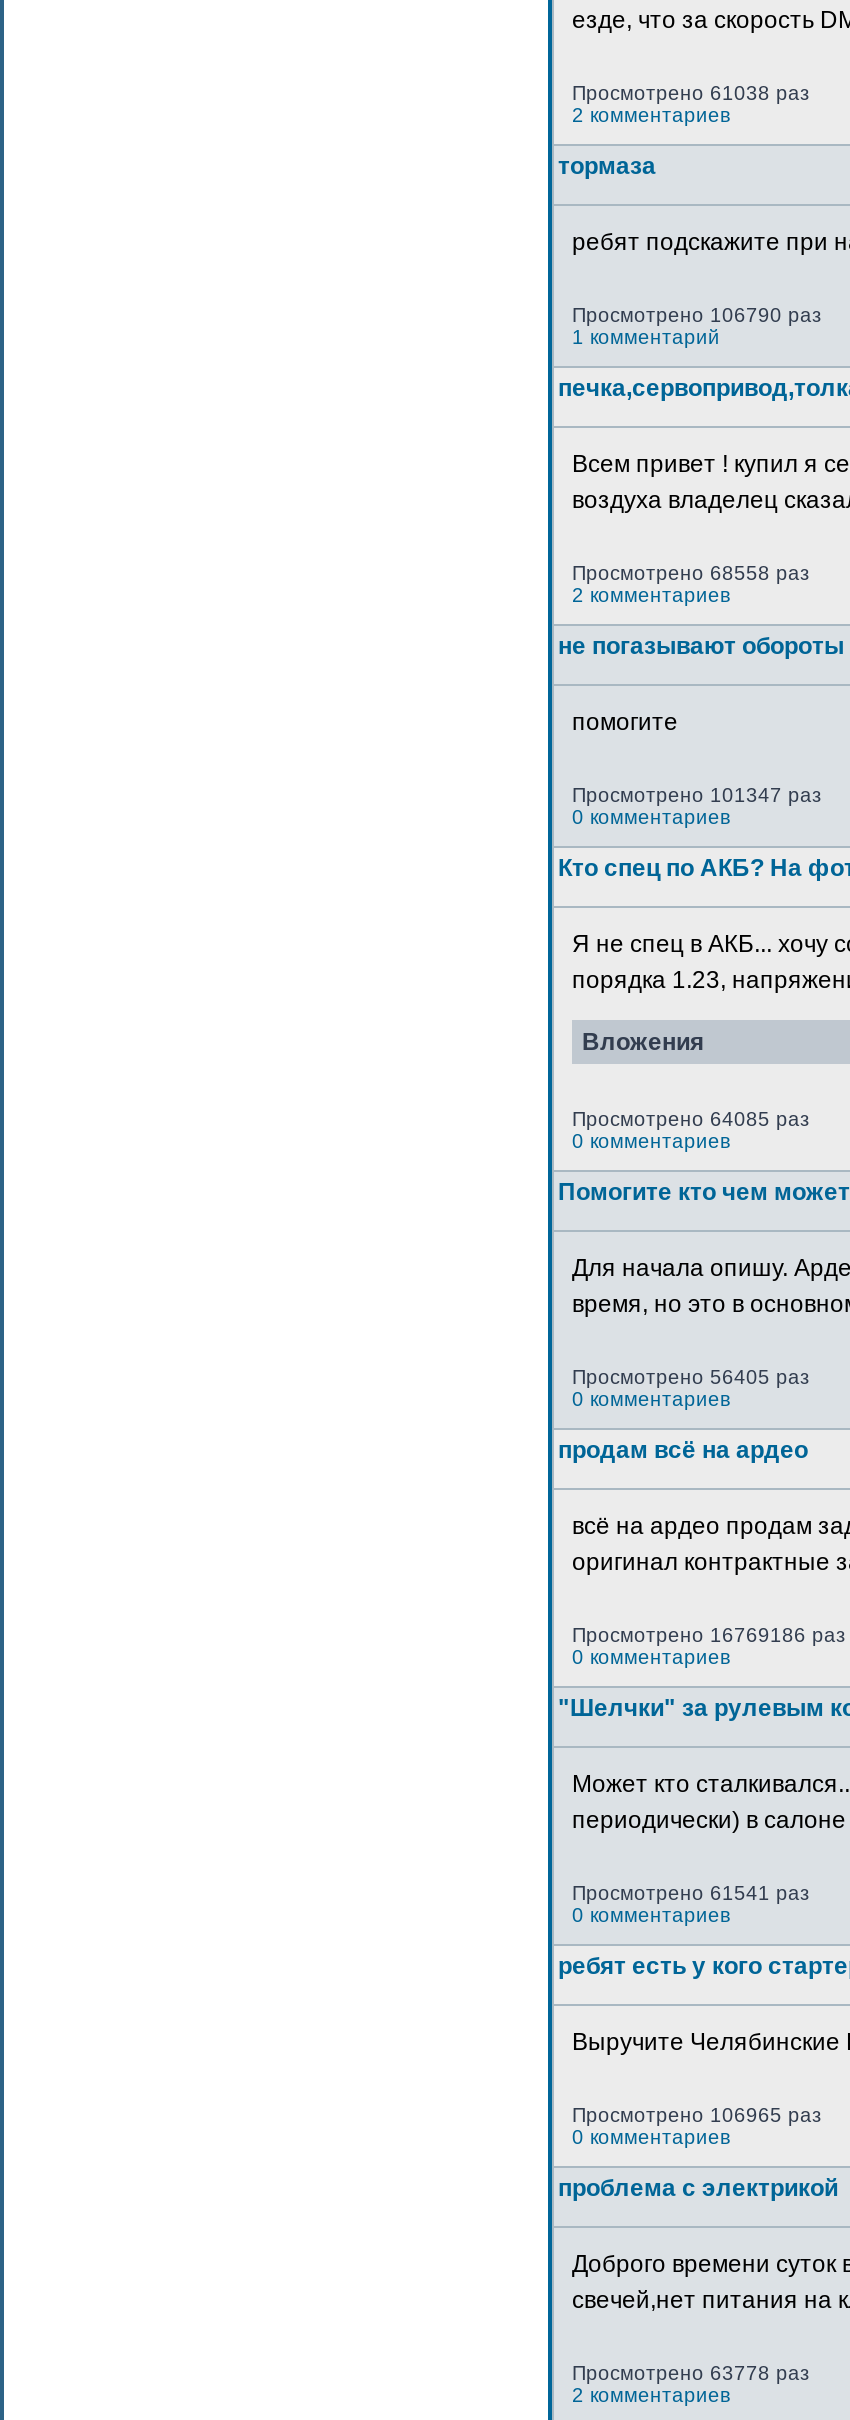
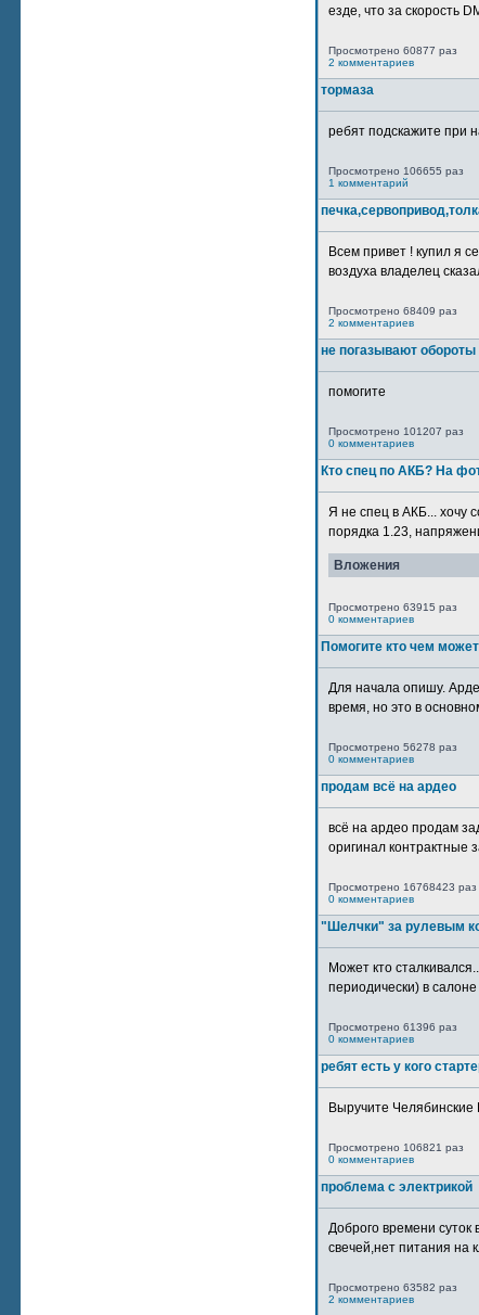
[572,82,810,104] Просмотрено 61038 раз -> [328,44,457,56] Просмотрено 60877 раз
[572,304,822,326] Просмотрено 106790 раз -> [328,165,464,177] Просмотрено 106655 раз
[572,562,810,584] Просмотрено 68558 раз -> [328,305,457,317] Просмотрено 68409 раз
[572,784,822,806] Просмотрено 101347 раз -> [328,425,464,437] Просмотрено 101207 раз
[572,1108,810,1130] Просмотрено 64085 раз -> [328,601,457,613] Просмотрено 63915 раз
[572,1366,810,1388] Просмотрено 56405 раз -> [328,741,457,753] Просмотрено 56278 раз
[572,1624,846,1646] Просмотрено 16769186 раз -> [328,881,477,893] Просмотрено 16768423 раз
[572,1882,810,1904] Просмотрено 61541 раз -> [328,1021,457,1033] Просмотрено 61396 раз
[572,2104,822,2126] Просмотрено 106965 раз -> [328,1141,464,1153] Просмотрено 106821 раз
[572,2362,810,2384] Просмотрено 63778 раз -> [328,1281,457,1293] Просмотрено 63582 раз

